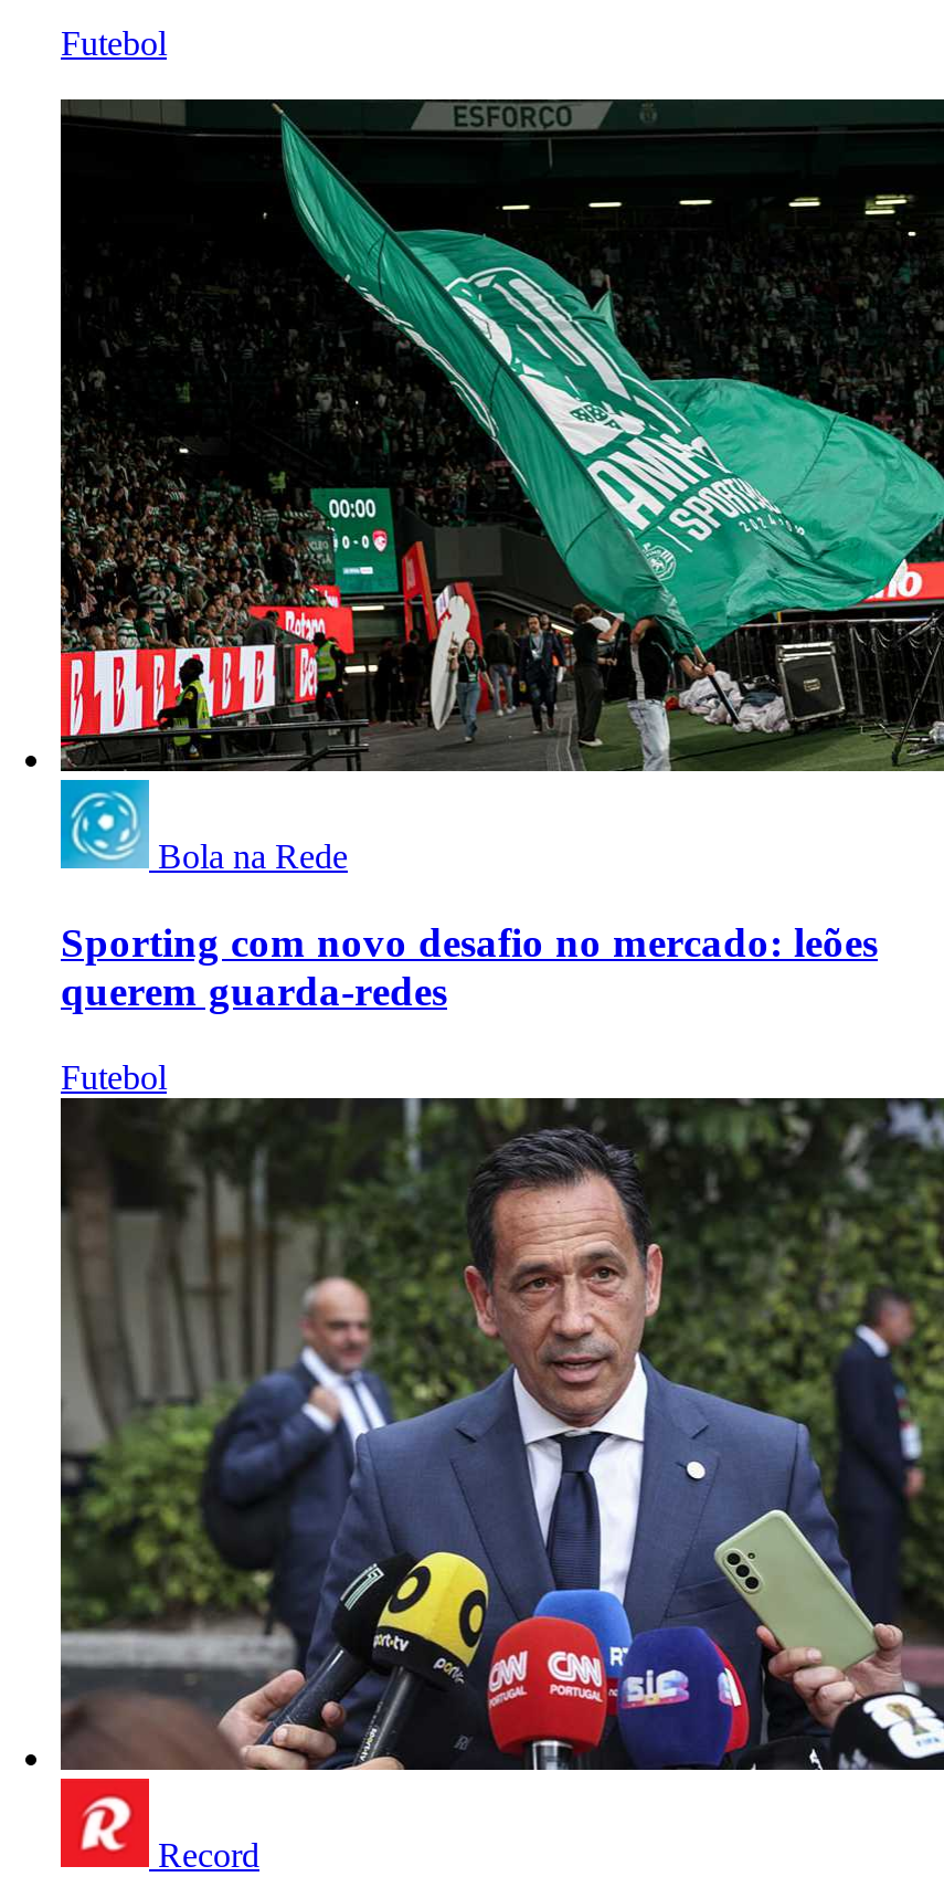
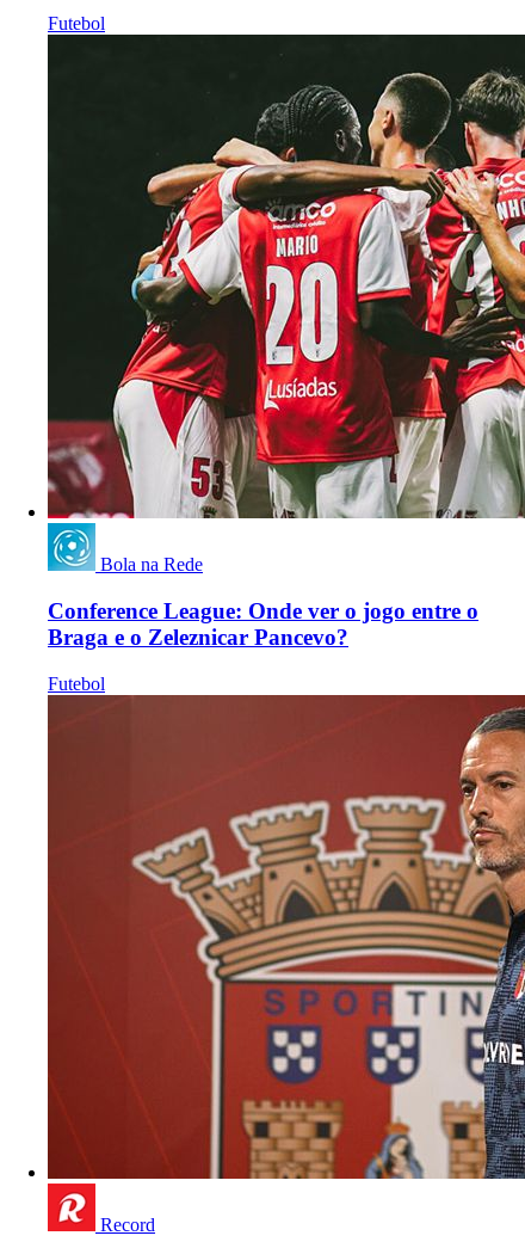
[59,64,937,773] [image] -> [47,33,521,518] [image]
[61,919,878,1014] Sporting com novo desafio no mercado: leões | querem guarda-redes -> [48,598,478,650] Conference League: Onde ver o jogo entre o | Braga e o Zeleznicar Pancevo?
[59,1096,937,1772] [image] -> [47,694,521,1180] [image]

